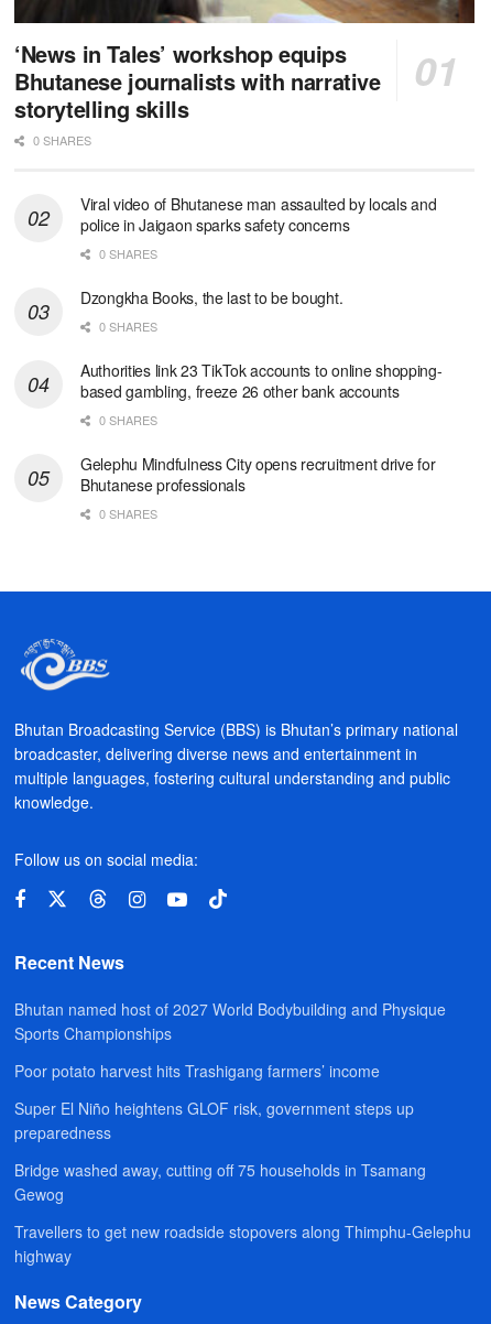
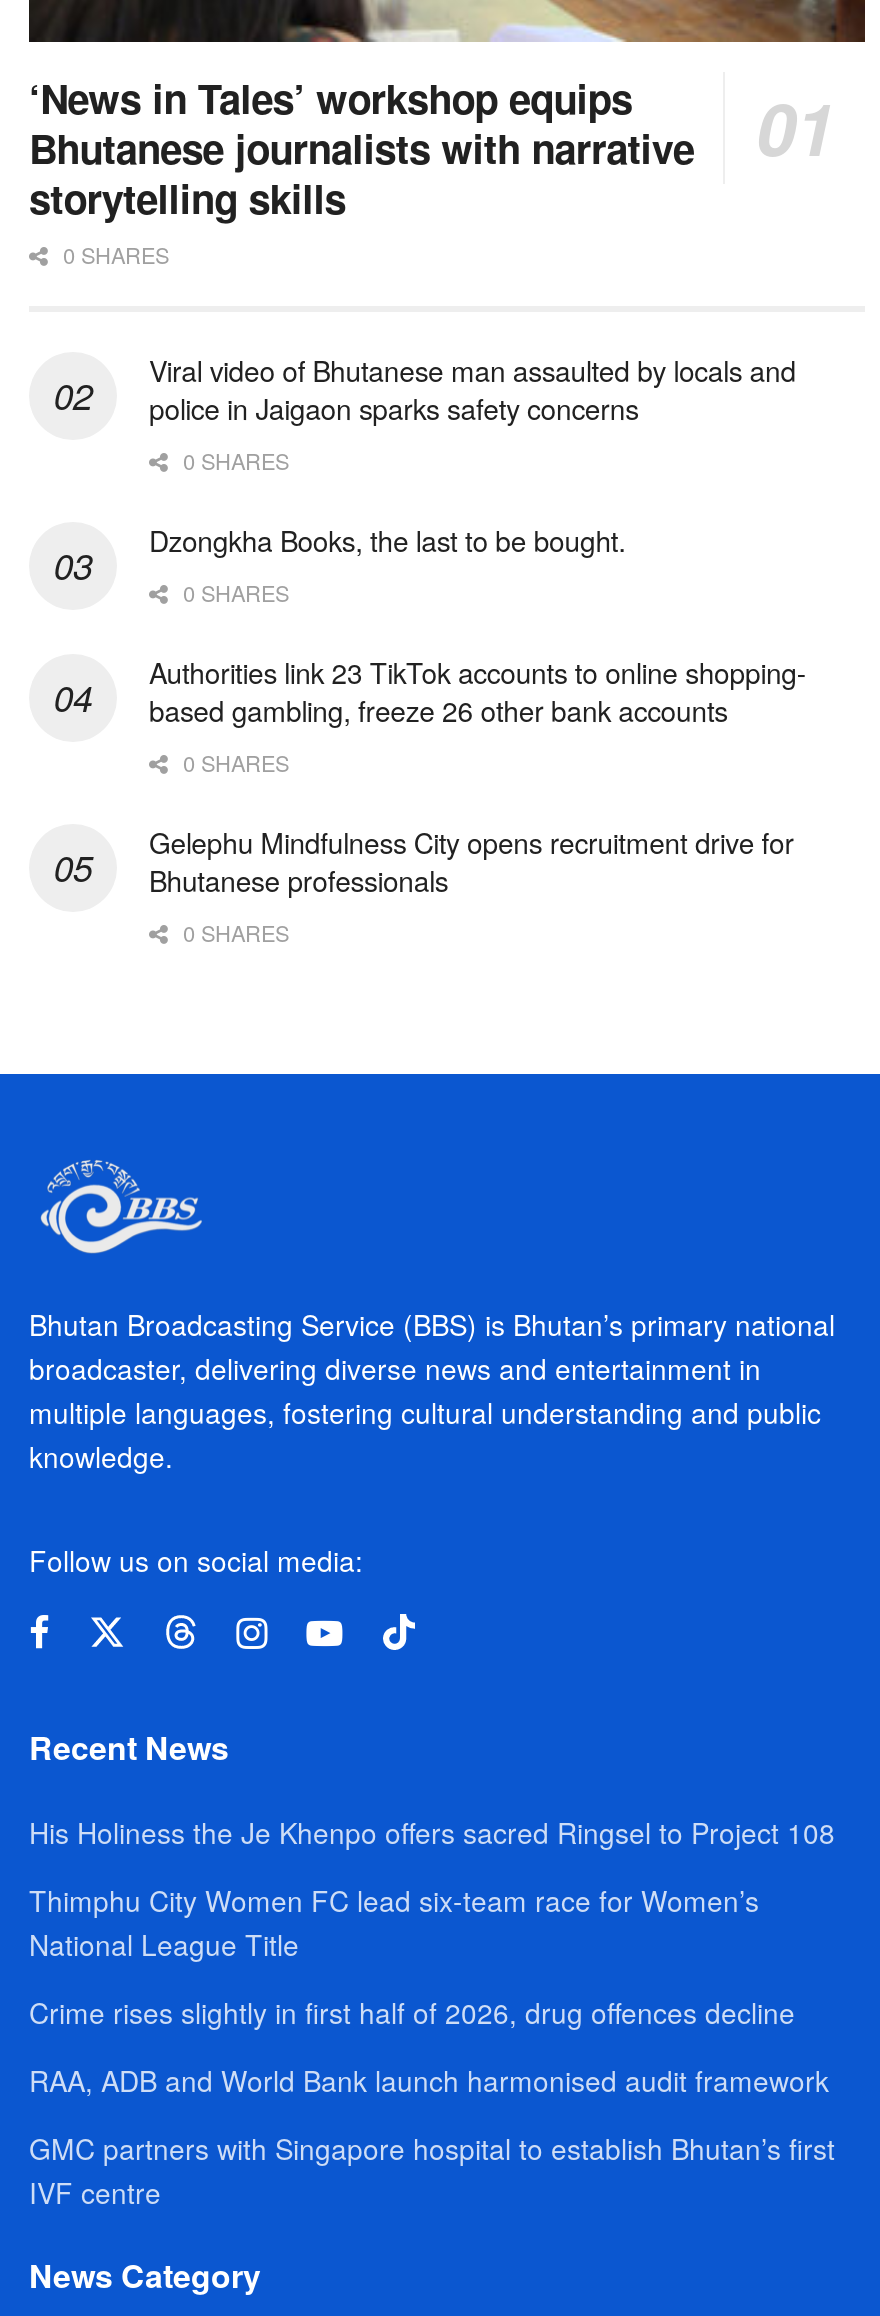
[14,999,446,1045] Bhutan named host of 2027 World Bodybuilding and Physique | Sports Championships -> [29,1813,835,1853] His Holiness the Je Khenpo offers sacred Ringsel to Project 108
[14,1060,380,1082] Poor potato harvest hits Trashigang farmers’ income -> [29,1881,759,1965] Thimphu City Women FC lead six-team race for Women’s | National League Title
[14,1098,414,1144] Super El Niño heightens GLOF risk, government steps up | preparedness -> [29,1993,795,2033] Crime rises slightly in first half of 2026, drug offences decline
[14,1159,426,1206] Bridge washed away, cutting off 75 households in Tsamang | Gewog -> [29,2061,829,2101] RAA, ADB and World Bank launch harmonised audit framework
[14,1221,471,1267] Travellers to get new roadside stopovers along Thimphu-Gelephu | highway -> [29,2129,835,2213] GMC partners with Singapore hospital to establish Bhutan’s first | IVF centre

